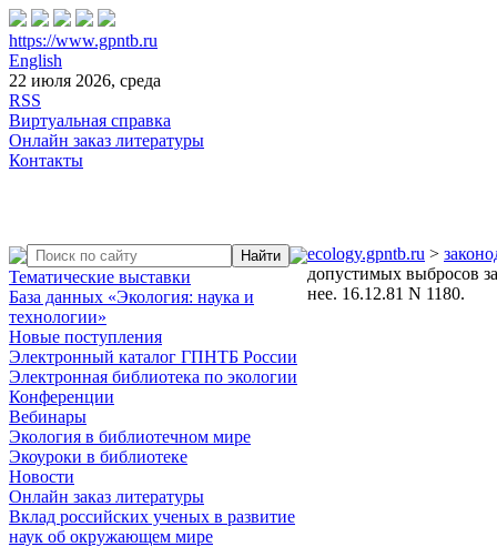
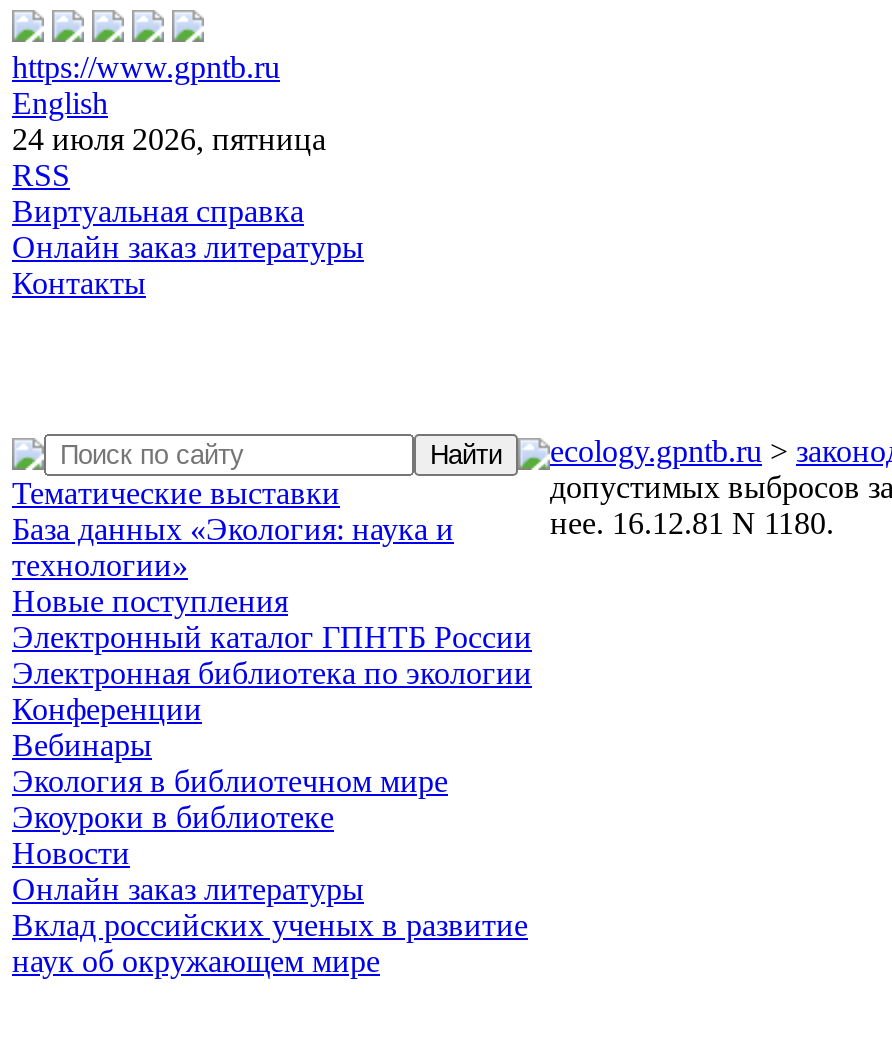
[9,71,161,90] 22 июля 2026, среда -> [12,122,326,156] 24 июля 2026, пятница

